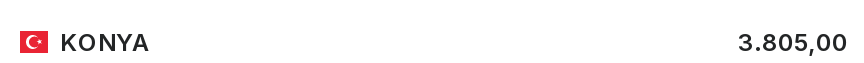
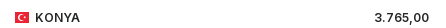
[738,27,848,57] 3.805,00 -> [374,10,429,25] 3.765,00

